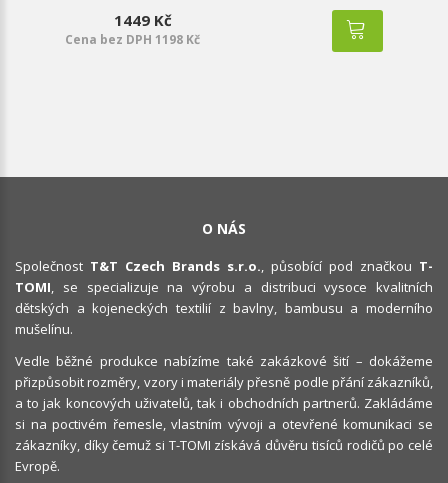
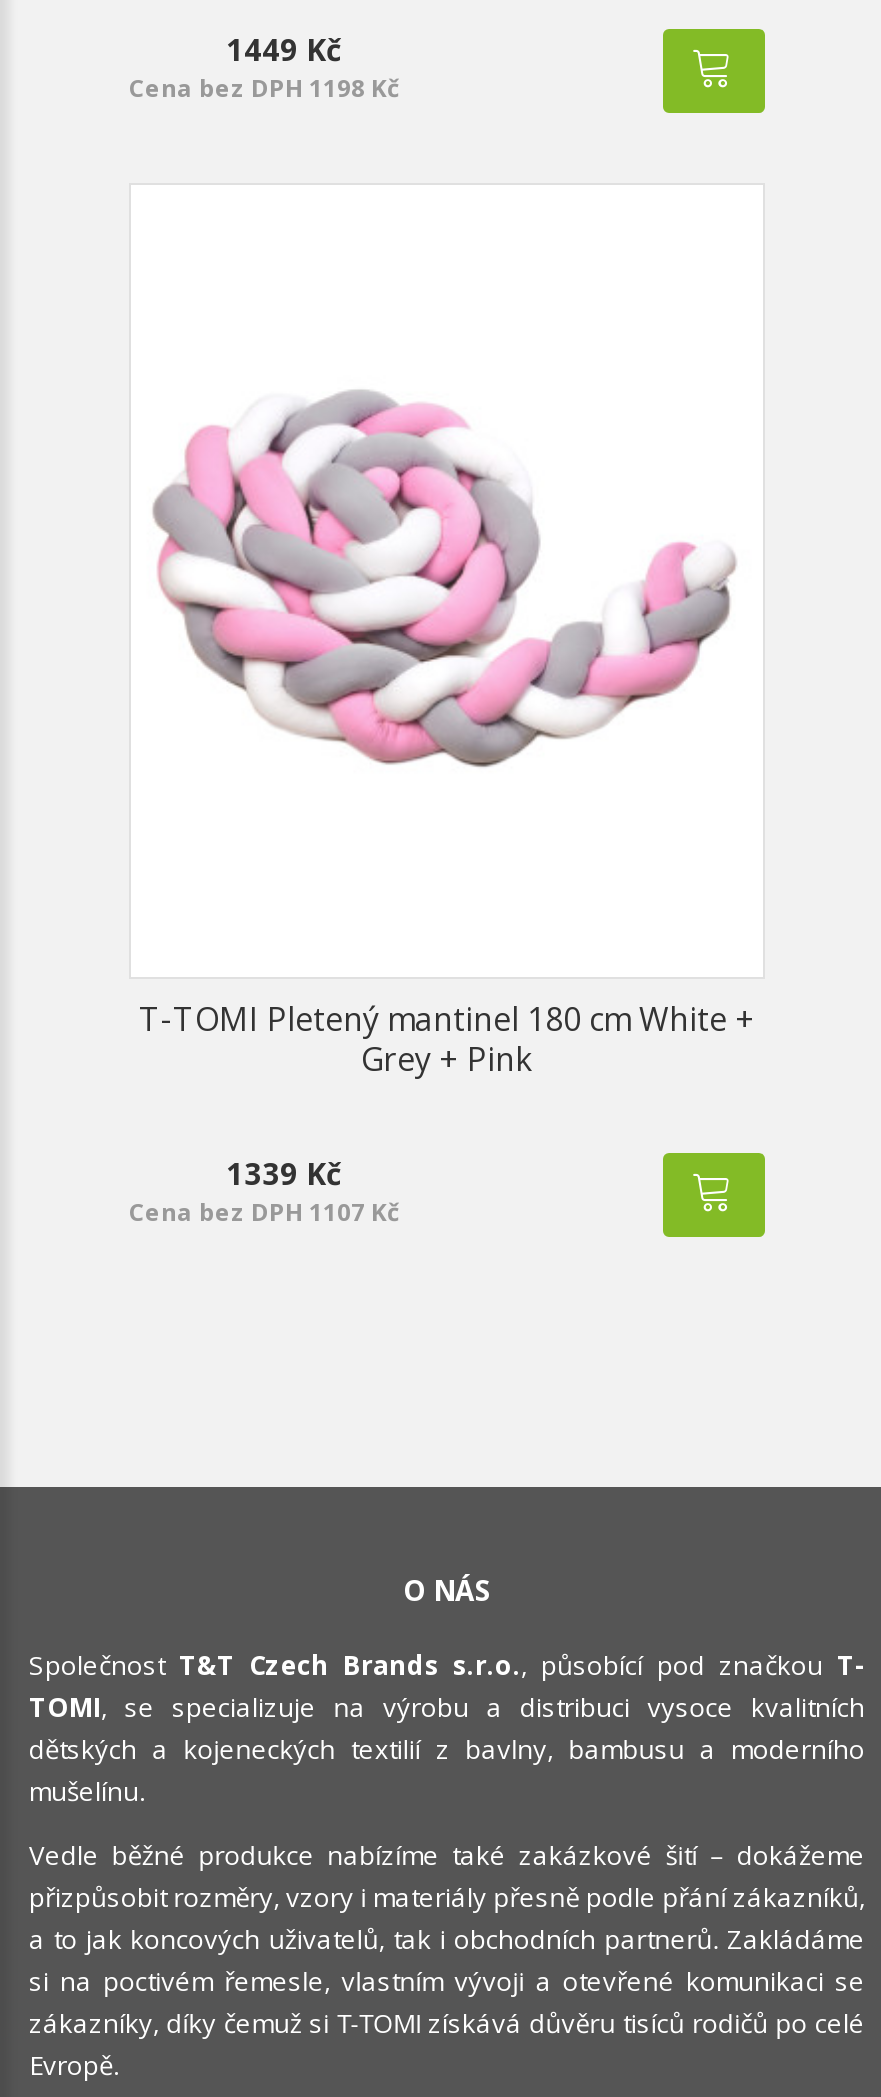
none -> [129,998,755,1230] T-TOMI Pletený mantinel 180 cm White + | Grey + Pink | 1339 Kč | Cena bez DPH 1107 Kč
none -> [153,389,737,769] [image]

